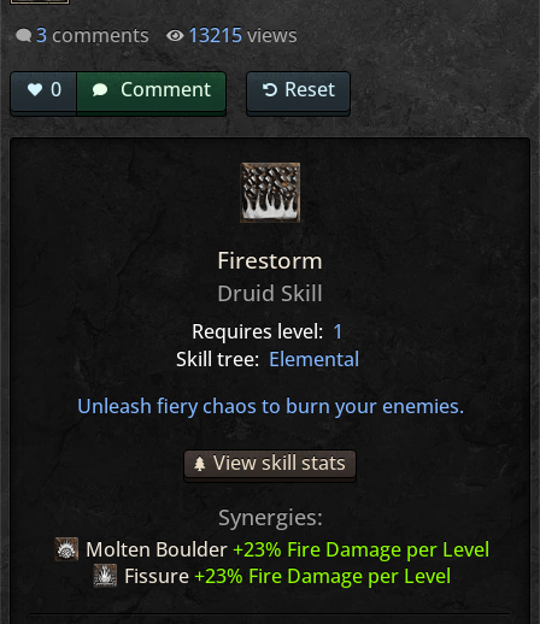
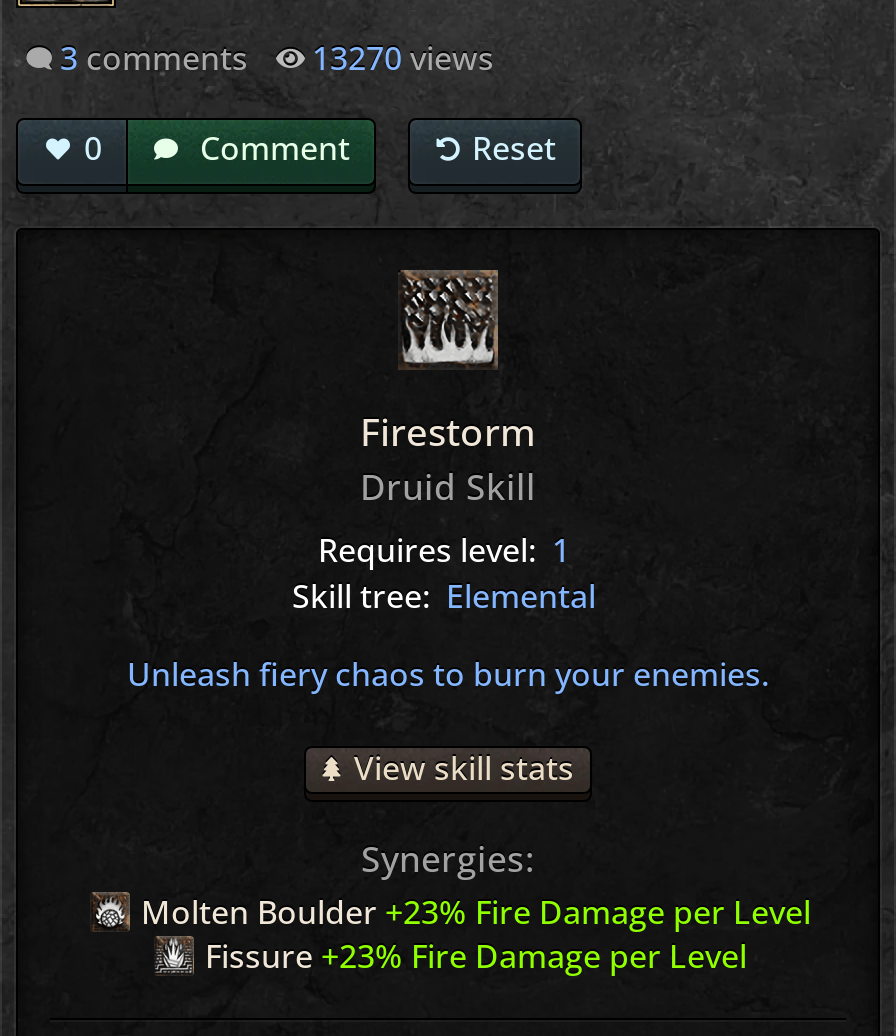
[36,22,298,48] 3 comments 13215 views -> [60,36,494,80] 3 comments 13270 views

